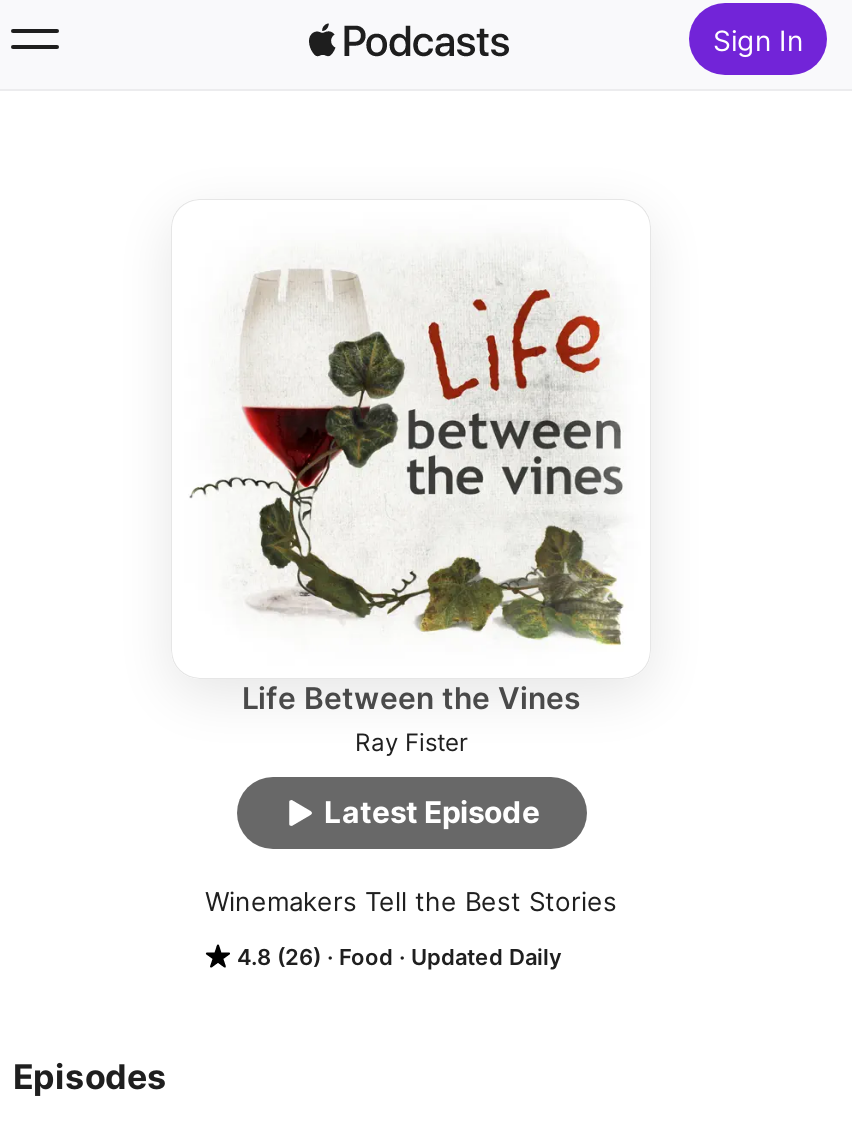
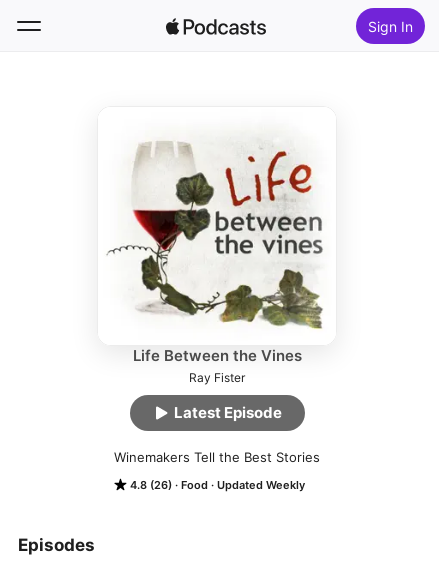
[411,943,561,971] Updated Daily -> [217,478,305,492] Updated Weekly

